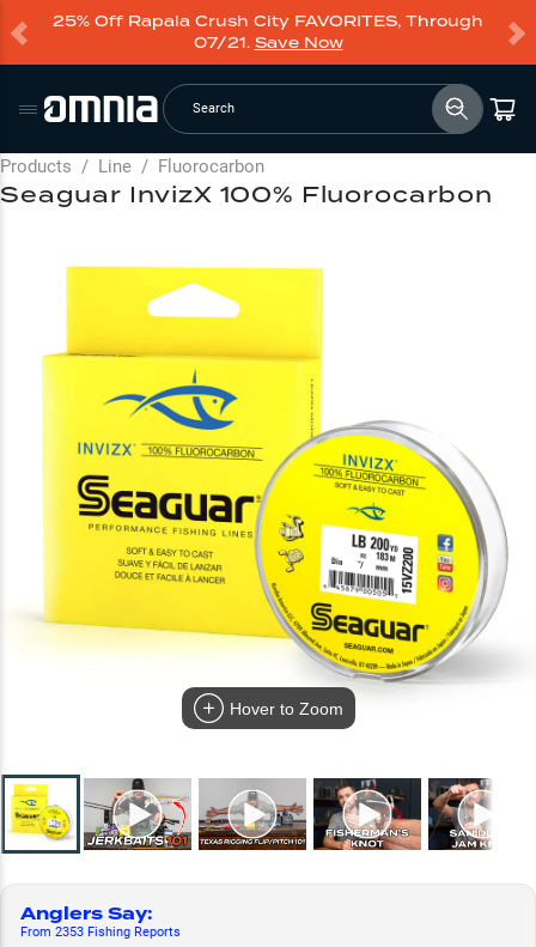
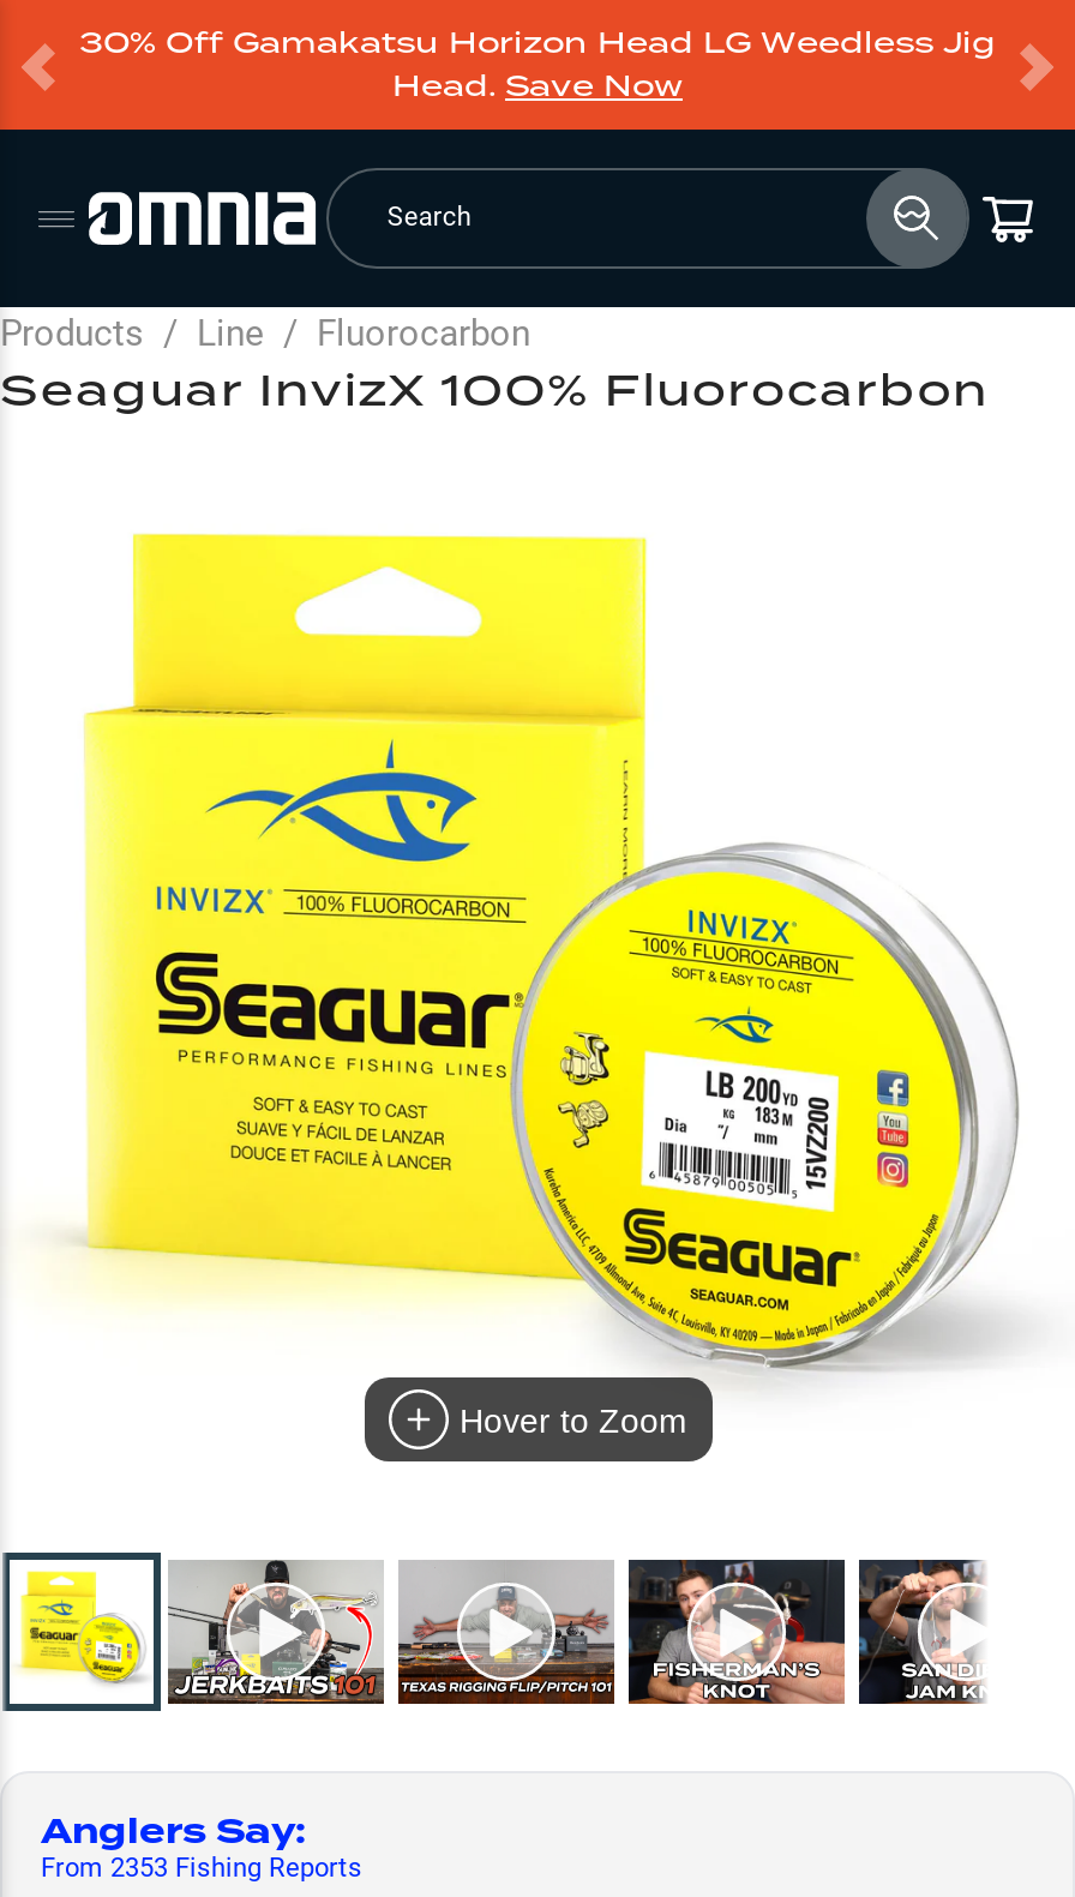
[53,11,483,53] 25% Off Rapala Crush City FAVORITES, Through | 07/21. Save Now -> [79,22,996,106] 30% Off Gamakatsu Horizon Head LG Weedless Jig | Head. Save Now

